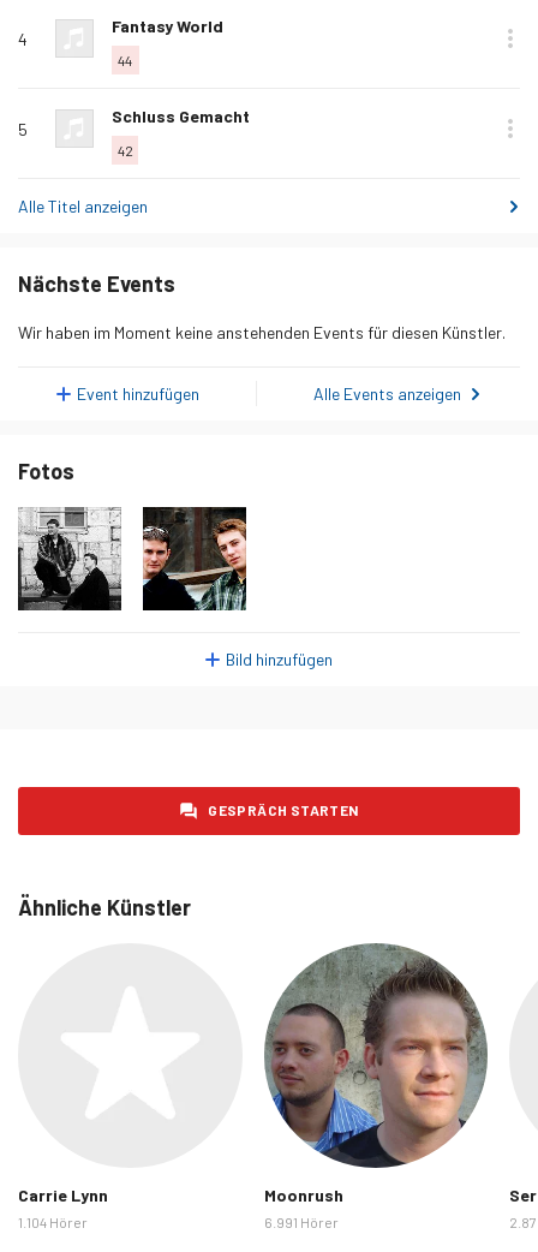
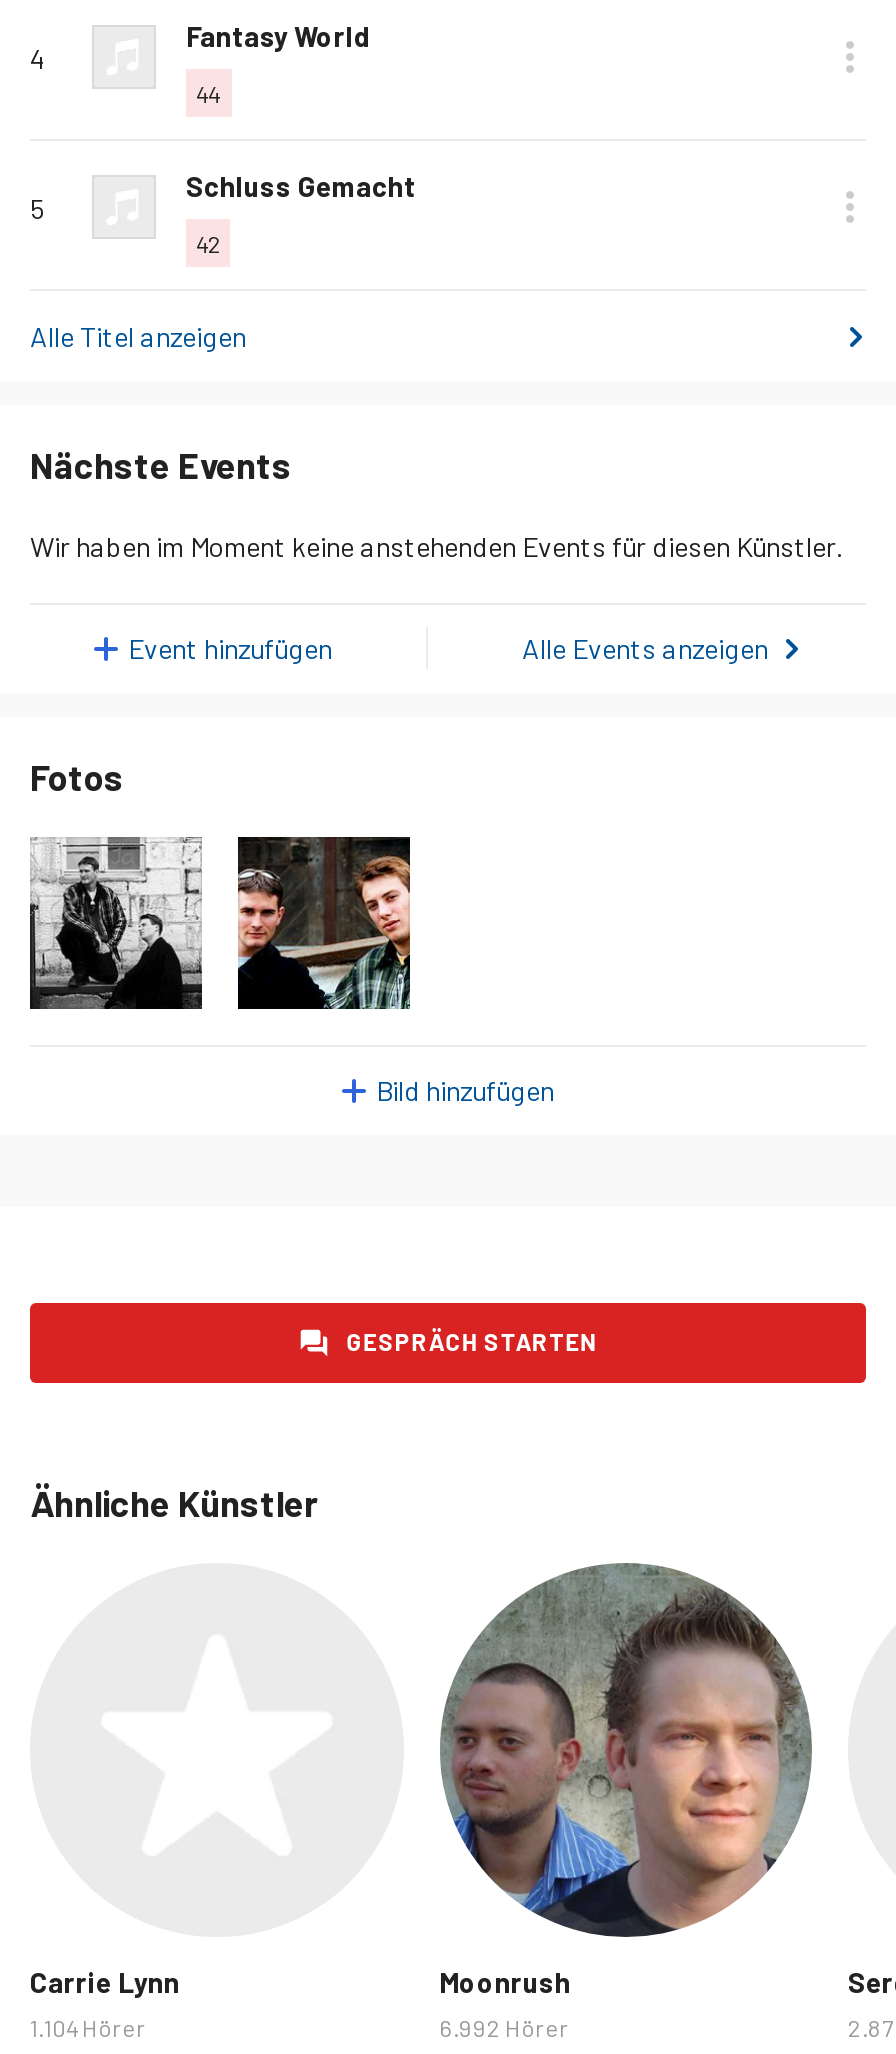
[264,1213,338,1230] 6.991 Hörer -> [439,2012,569,2040] 6.992 Hörer

